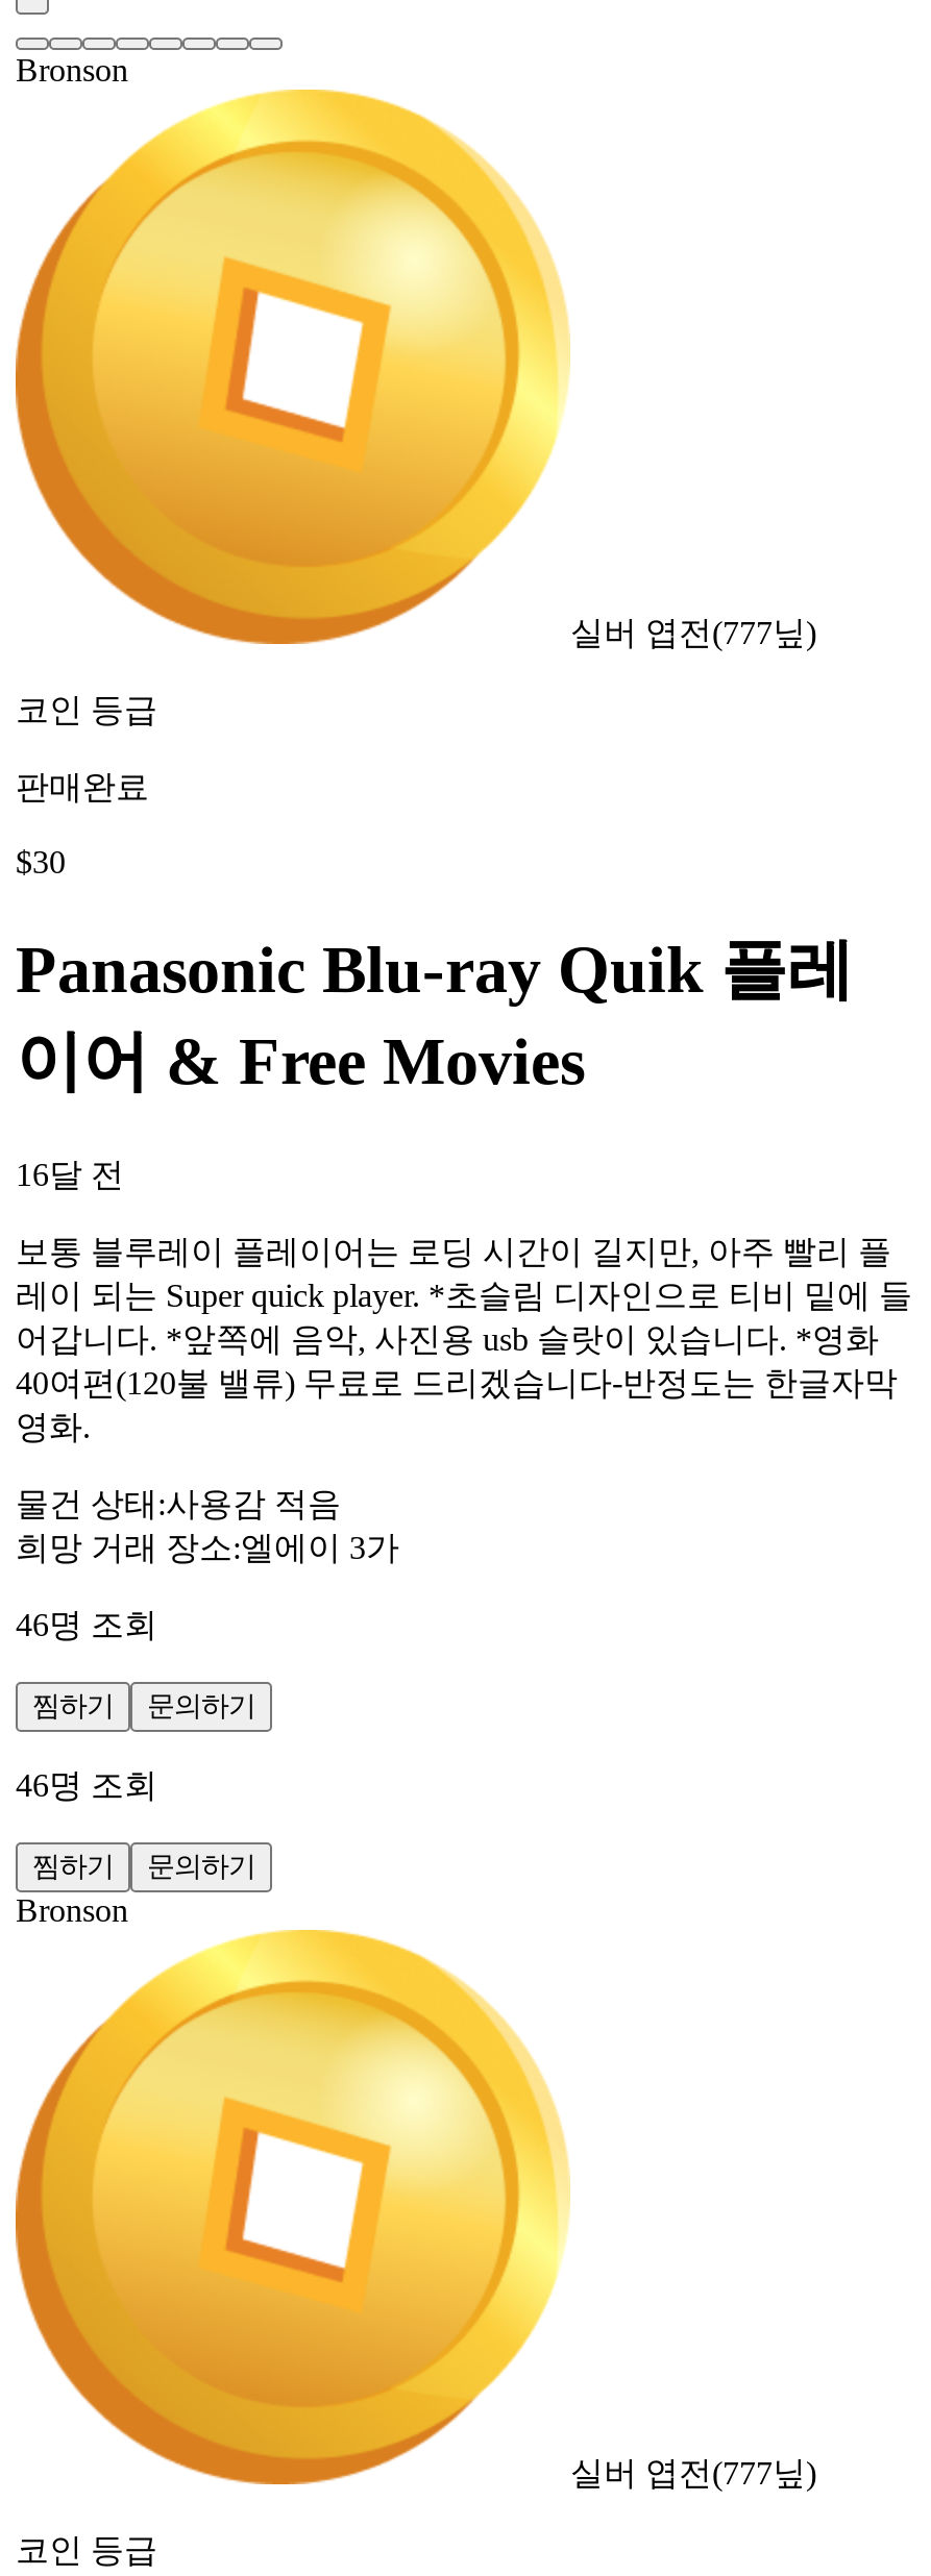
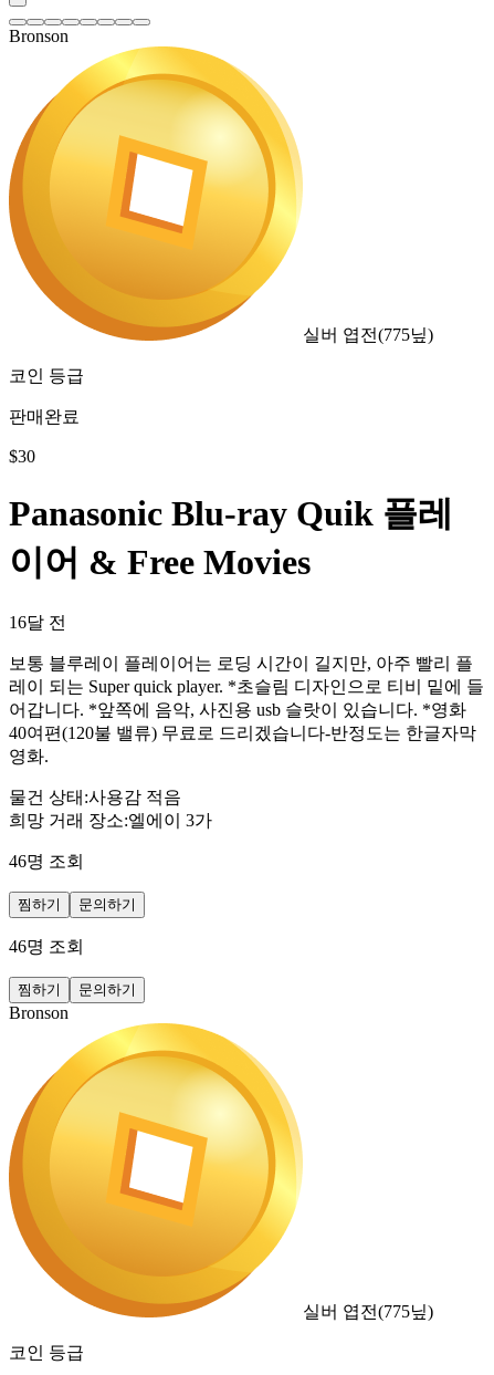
[570,615,816,650] 실버 엽전 (777닢) -> [303,325,433,344] 실버 엽전 (775닢)
[570,2455,816,2490] 실버 엽전 (777닢) -> [303,1302,433,1321] 실버 엽전 (775닢)

